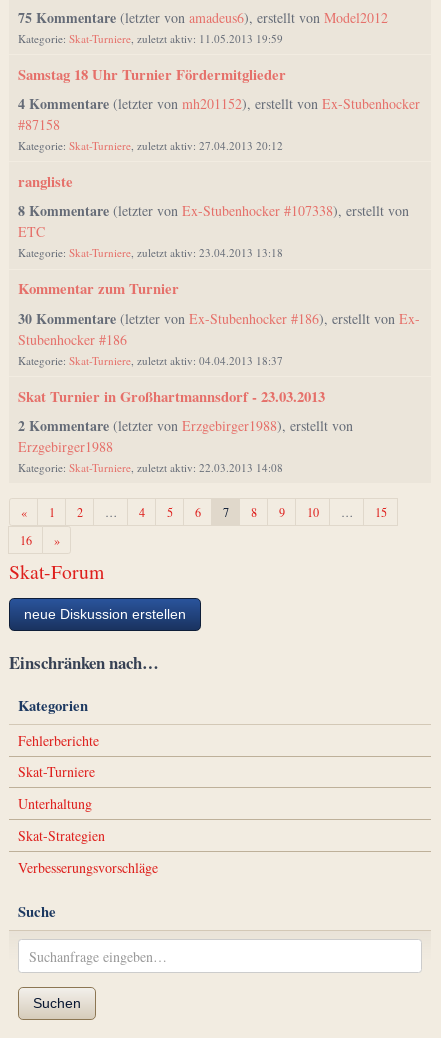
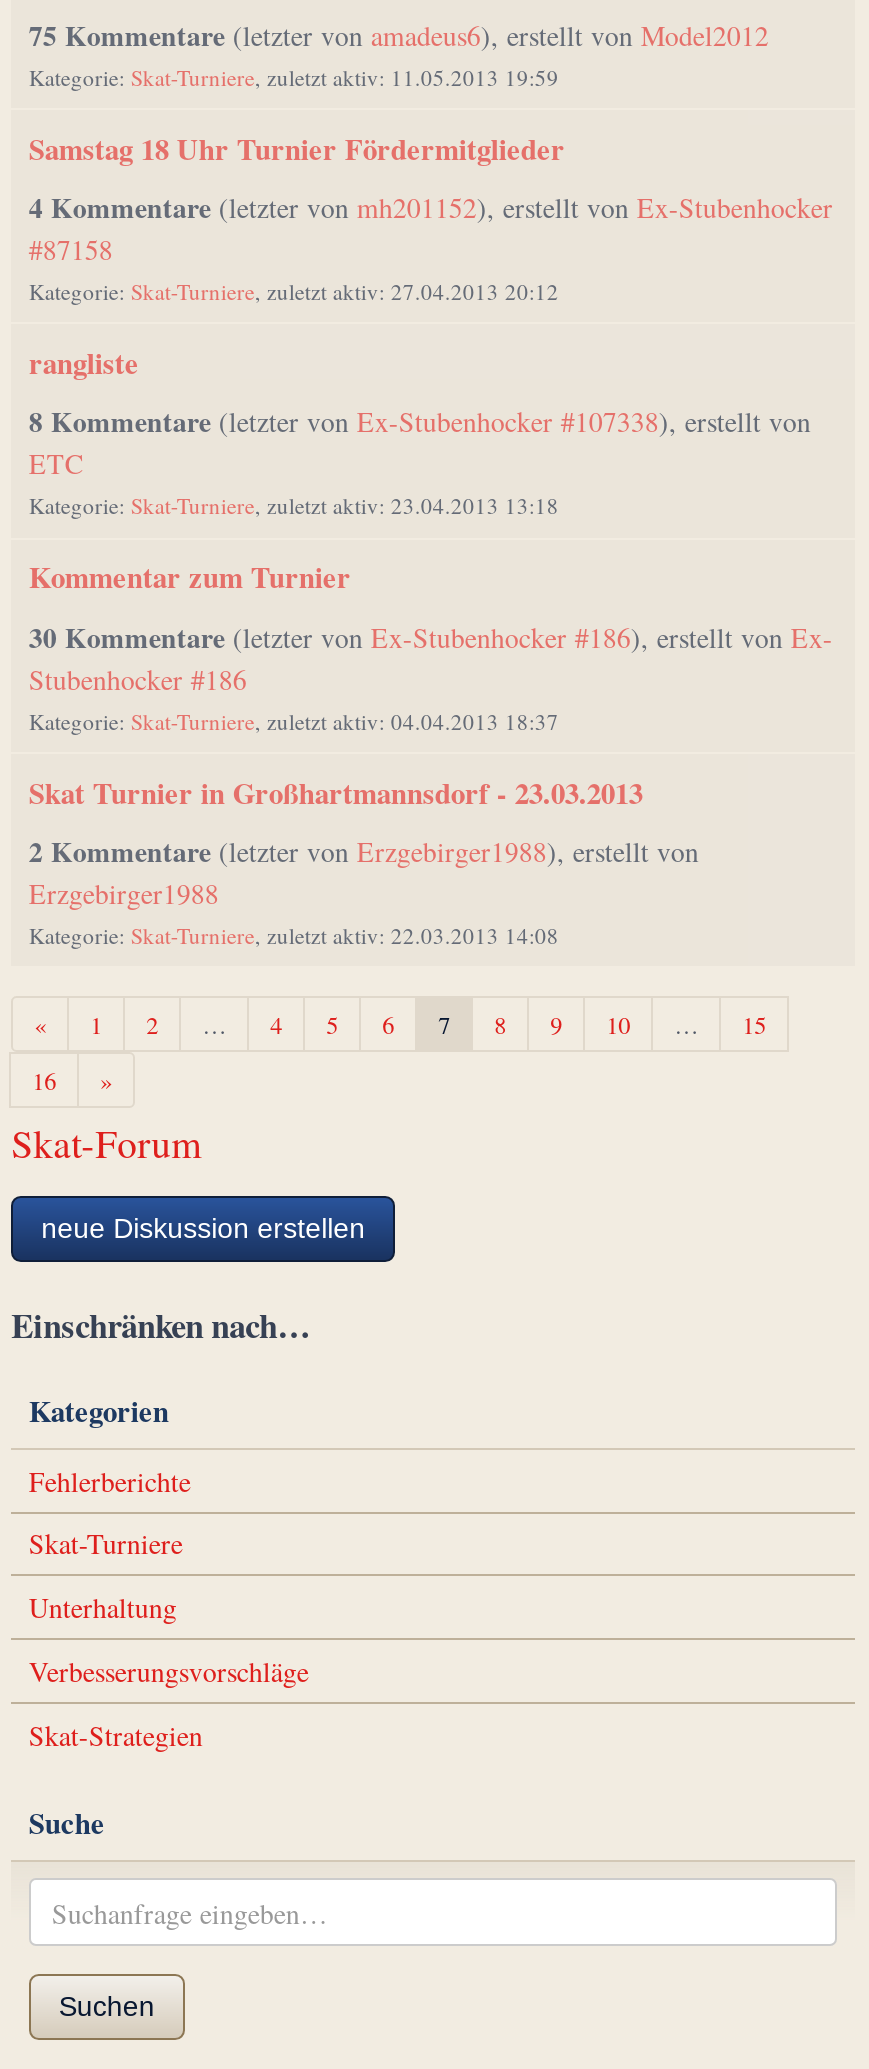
moved [18,826,105,845] -> [29,1716,203,1754]: Skat-Strategien
moved [18,858,158,877] -> [29,1652,309,1690]: Verbesserungsvorschläge

